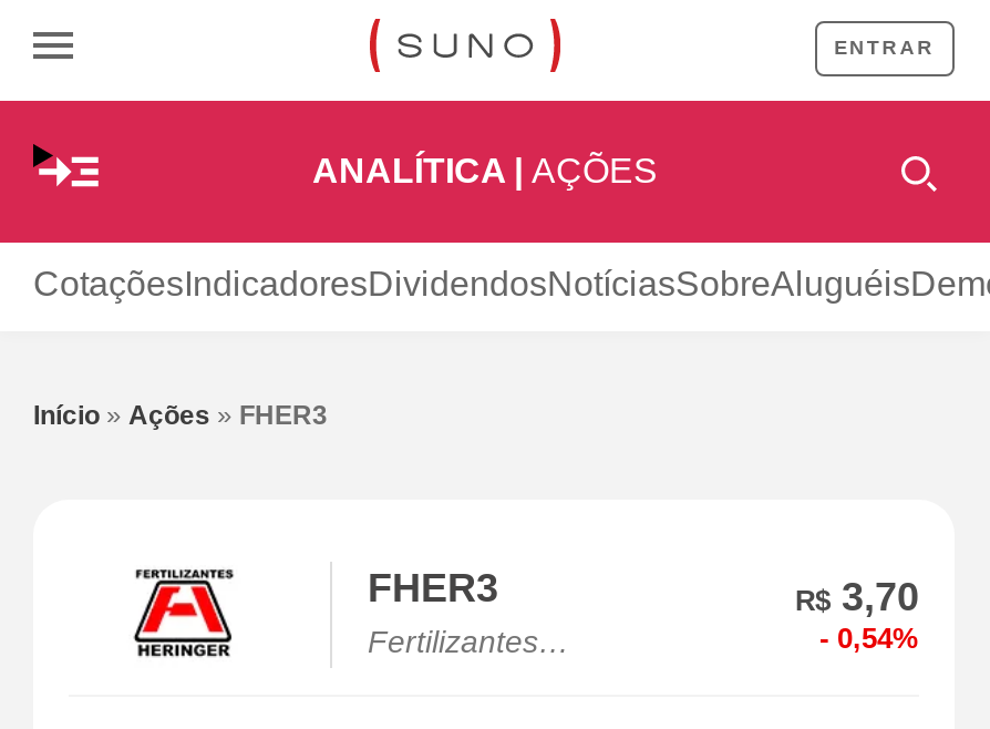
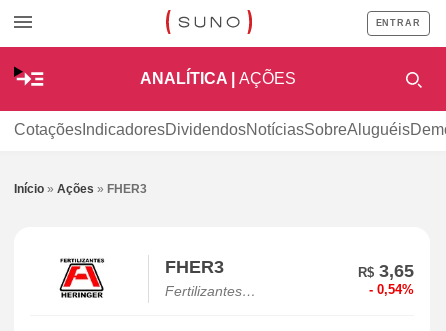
[795,575,919,619] R$3,70 -> [358,261,414,281] R$3,65

